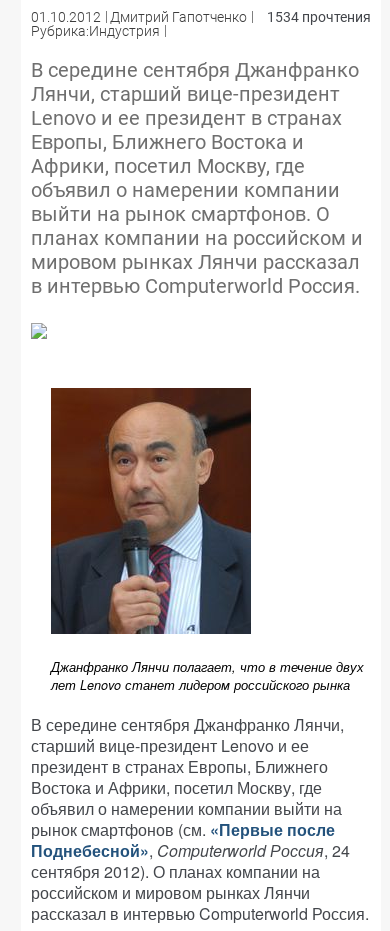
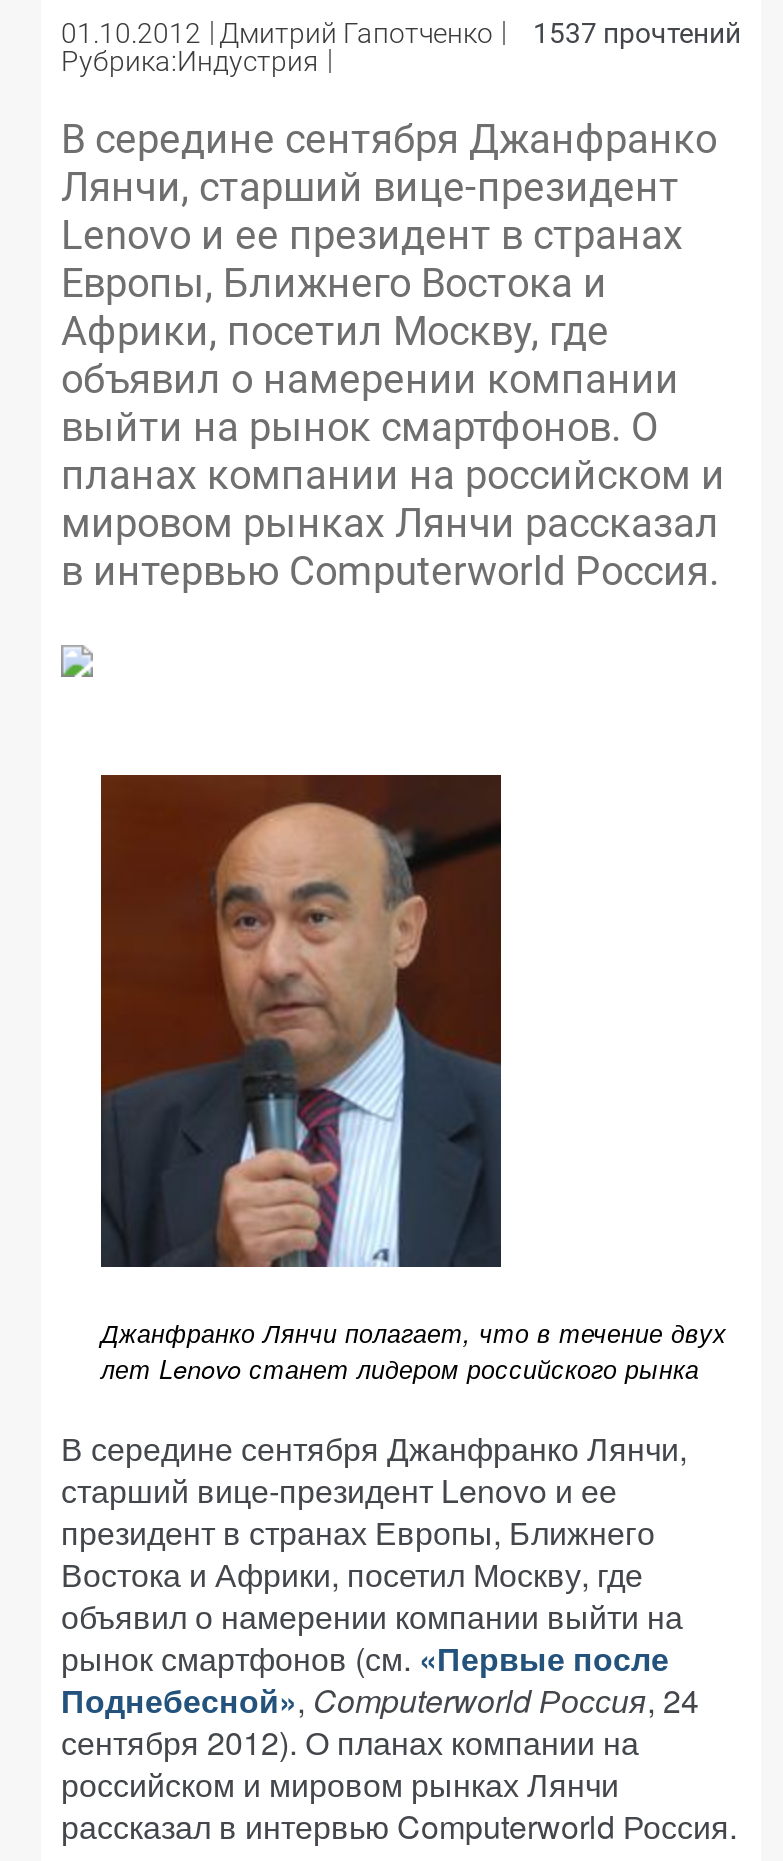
[31,9,371,25] 01.10.2012 Дмитрий Гапотченко 1534 прочтения -> [61,17,741,49] 01.10.2012 Дмитрий Гапотченко 1537 прочтений

